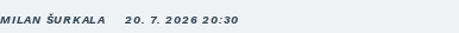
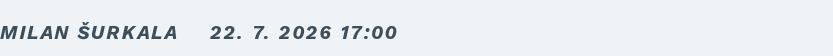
[0,12,239,25] MILAN ŠURKALA 20. 7. 2026 20:30 -> [0,21,398,43] MILAN ŠURKALA 22. 7. 2026 17:00

